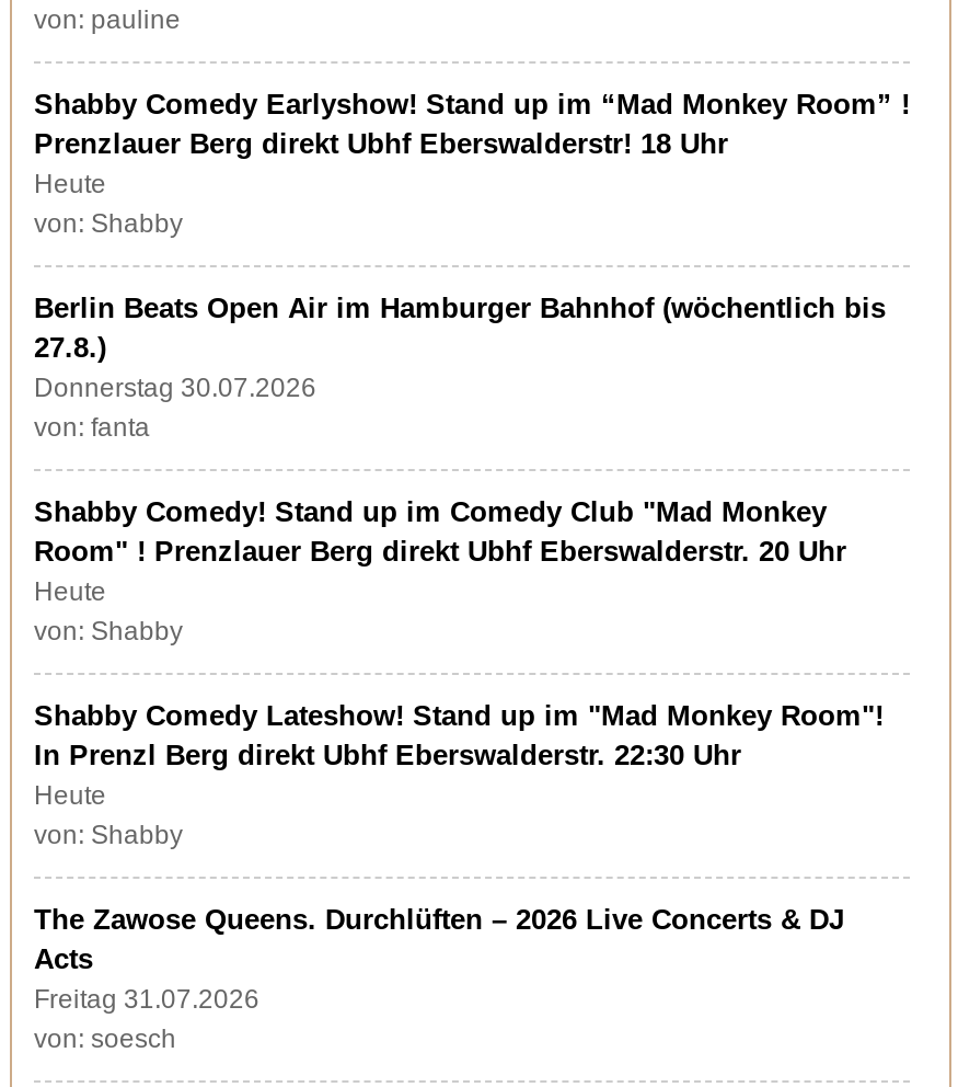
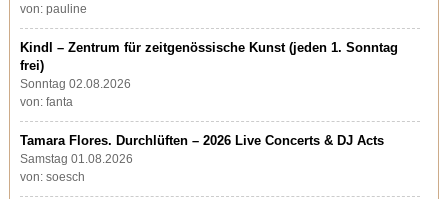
[34,88,910,403] Shabby Comedy Earlyshow! Stand up im “Mad Monkey Room” ! | Prenzlauer Berg direkt Ubhf Eberswalderstr! 18 Uhr | Heute | von: Shabby | Berlin Beats Open Air im Hamburger Bahnhof (wöchentlich bis | 27.8.) | Donnerstag 30.07.2026 -> [20,40,398,91] Kindl – Zentrum für zeitgenössische Kunst (jeden 1. Sonntag | frei) | Sonntag 02.08.2026
[34,495,884,1015] Shabby Comedy! Stand up im Comedy Club "Mad Monkey | Room" ! Prenzlauer Berg direkt Ubhf Eberswalderstr. 20 Uhr | Heute | von: Shabby | Shabby Comedy Lateshow! Stand up im "Mad Monkey Room"! | In Prenzl Berg direkt Ubhf Eberswalderstr. 22:30 Uhr | Heute | von: Shabby | The Zawose Queens. Durchlüften – 2026 Live Concerts & DJ | Acts | Freitag 31.07.2026 -> [20,133,384,166] Tamara Flores. Durchlüften – 2026 Live Concerts & DJ Acts | Samstag 01.08.2026

